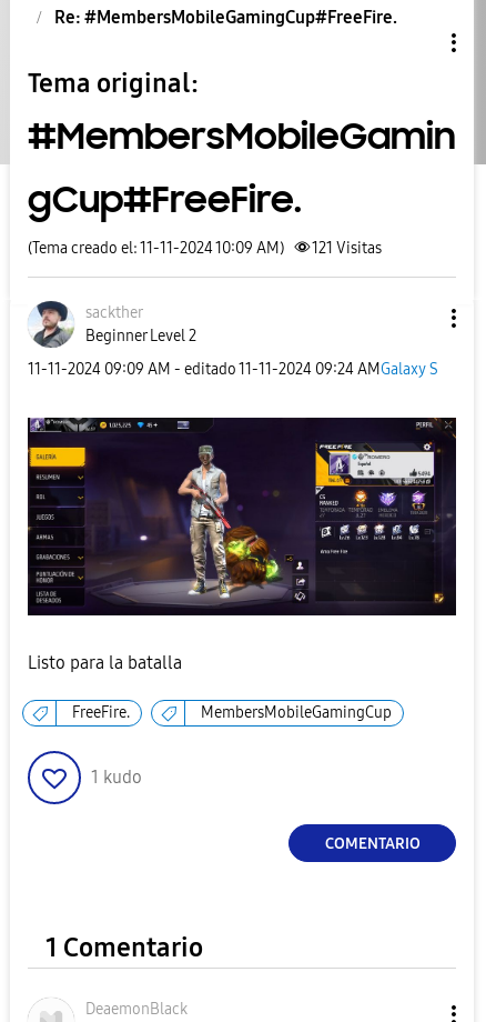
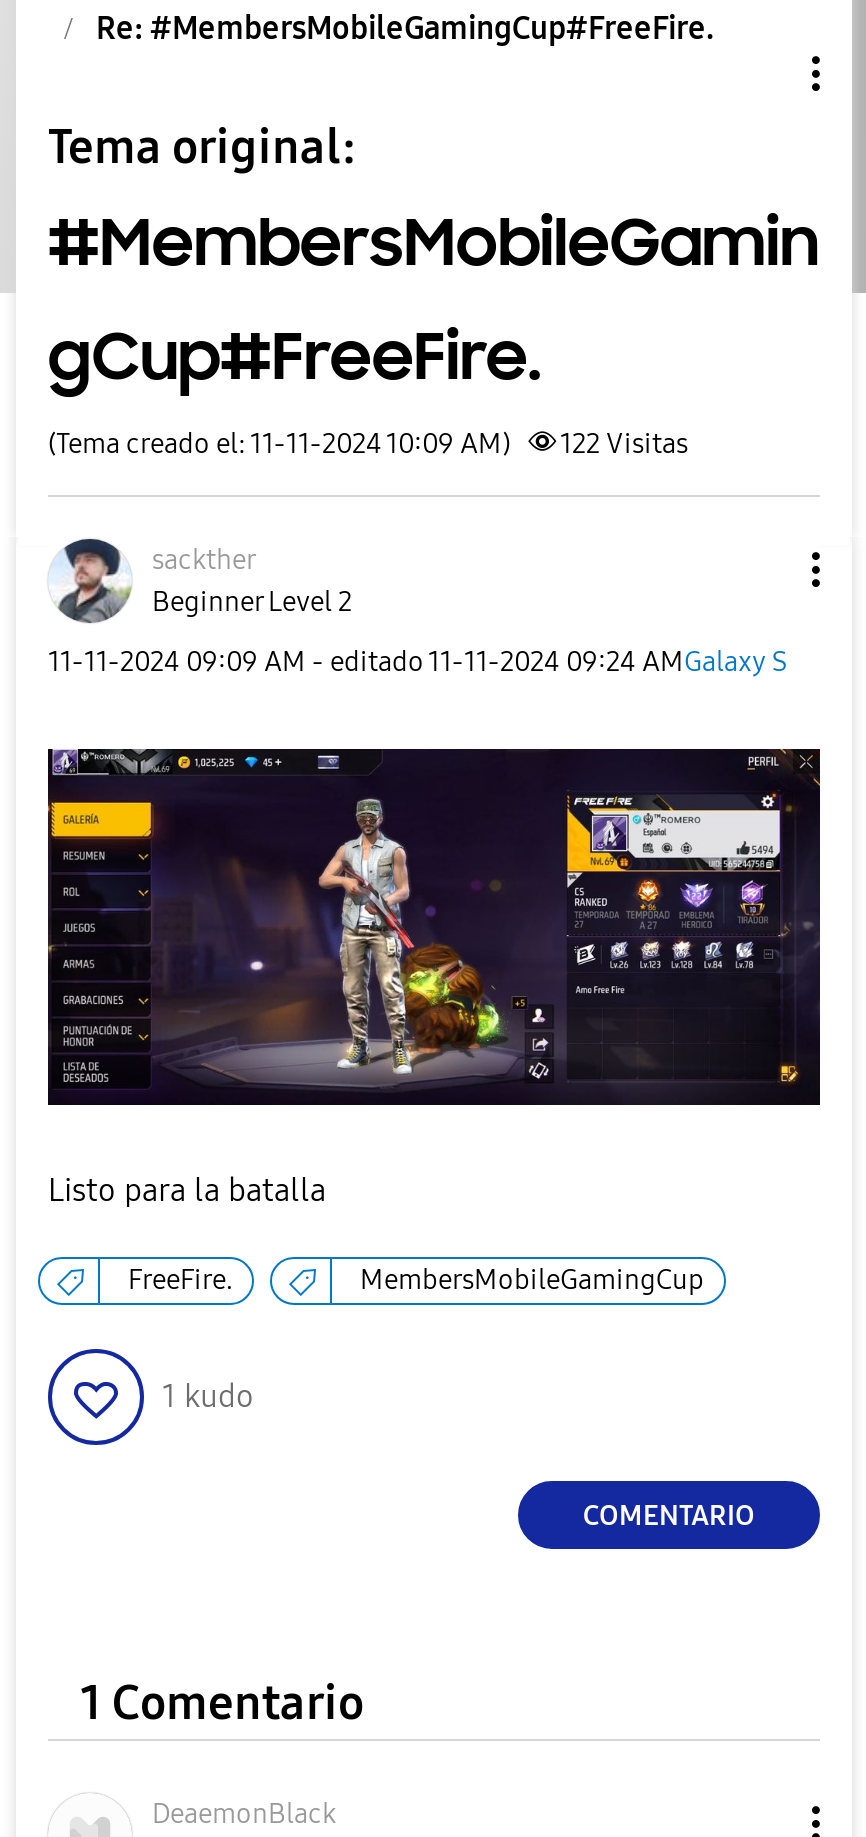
[28,239,382,258] (Tema creado el: 11-11-2024 10:09 AM) 121 Visitas -> [48,427,688,461] (Tema creado el: 11-11-2024 10:09 AM) 122 Visitas

